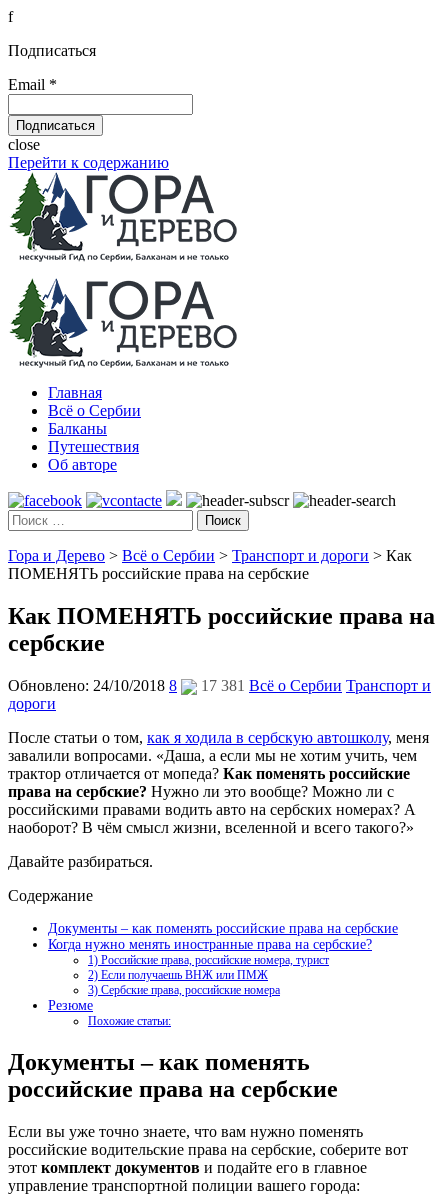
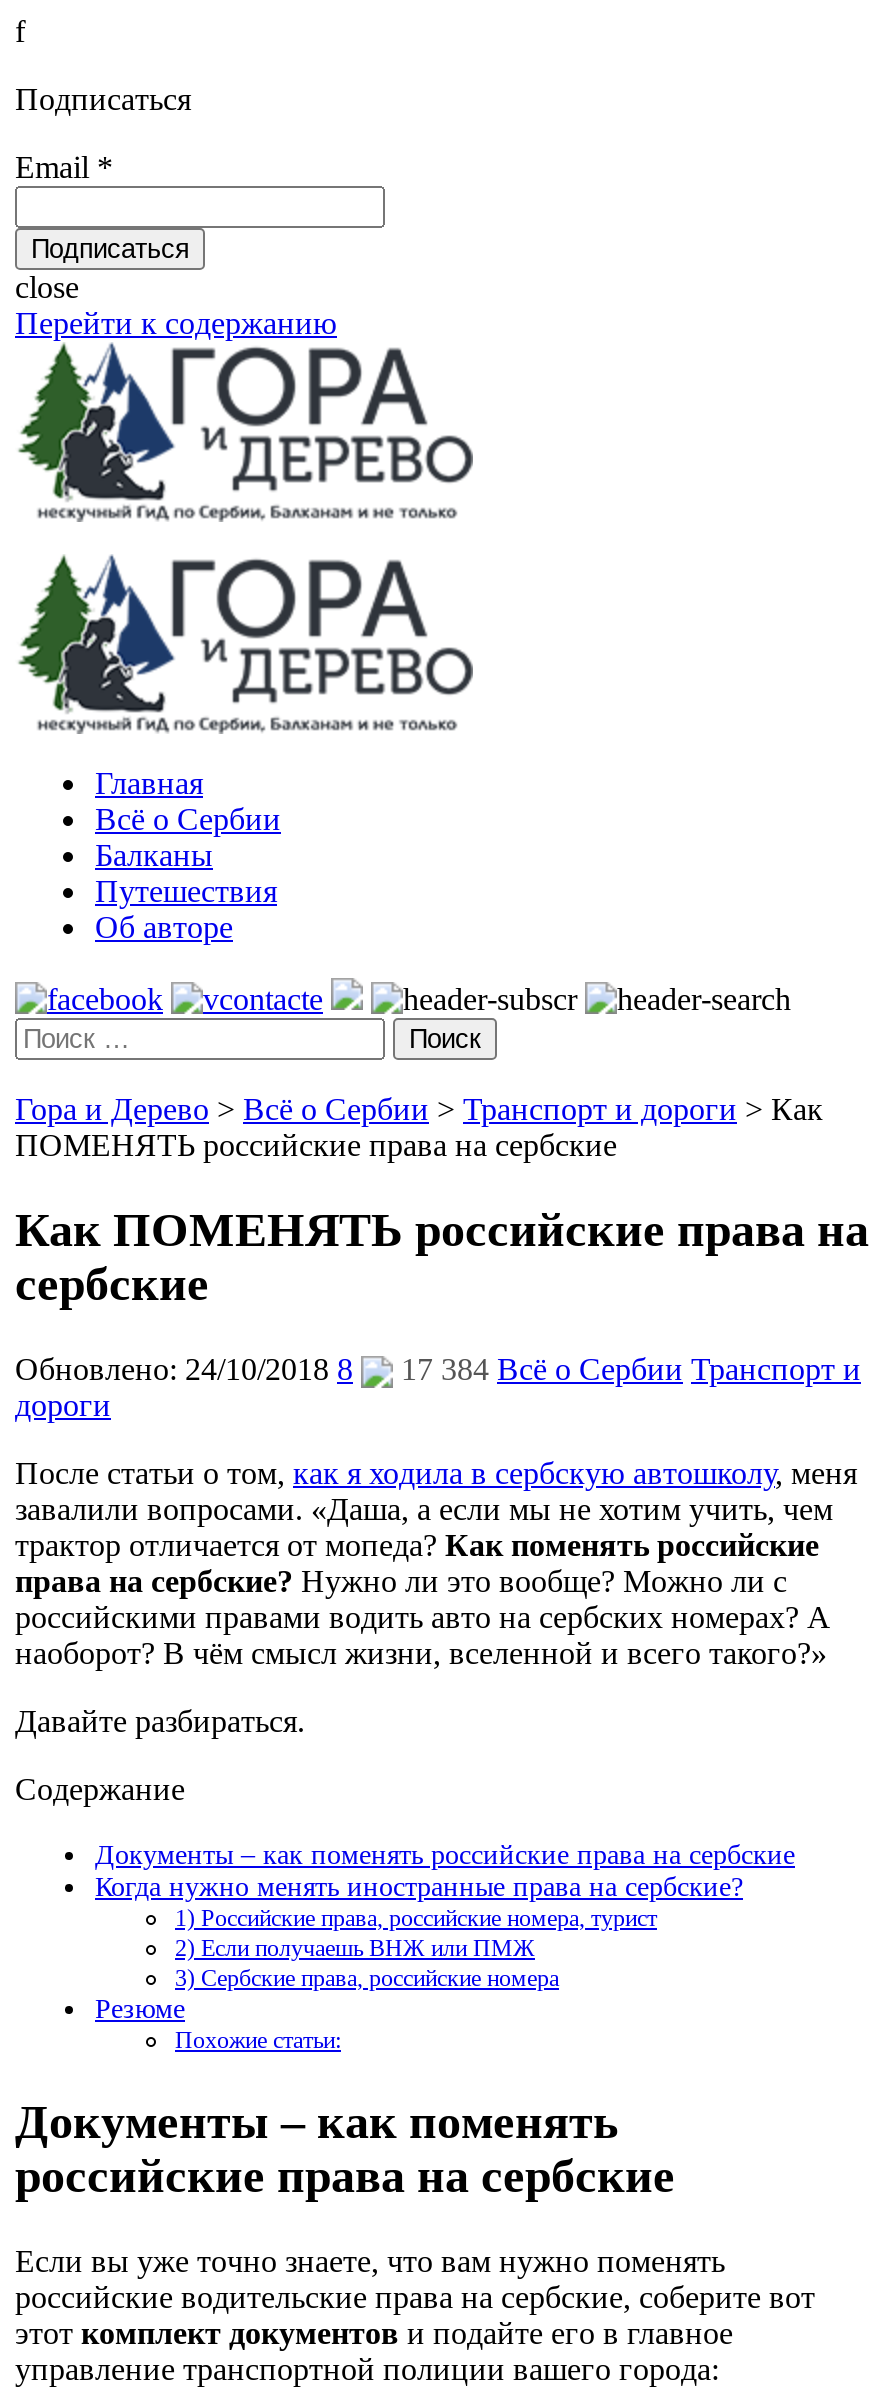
[197,677,431,694] 17 381 Всё о Сербии Транспорт и -> [393,1352,861,1386] 17 384 Всё о Сербии Транспорт и

